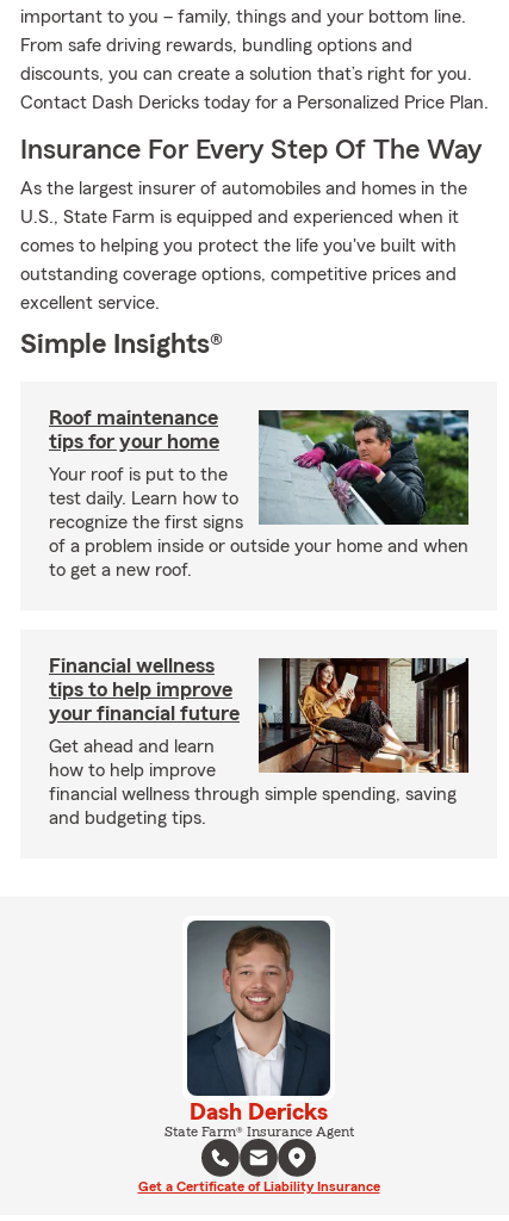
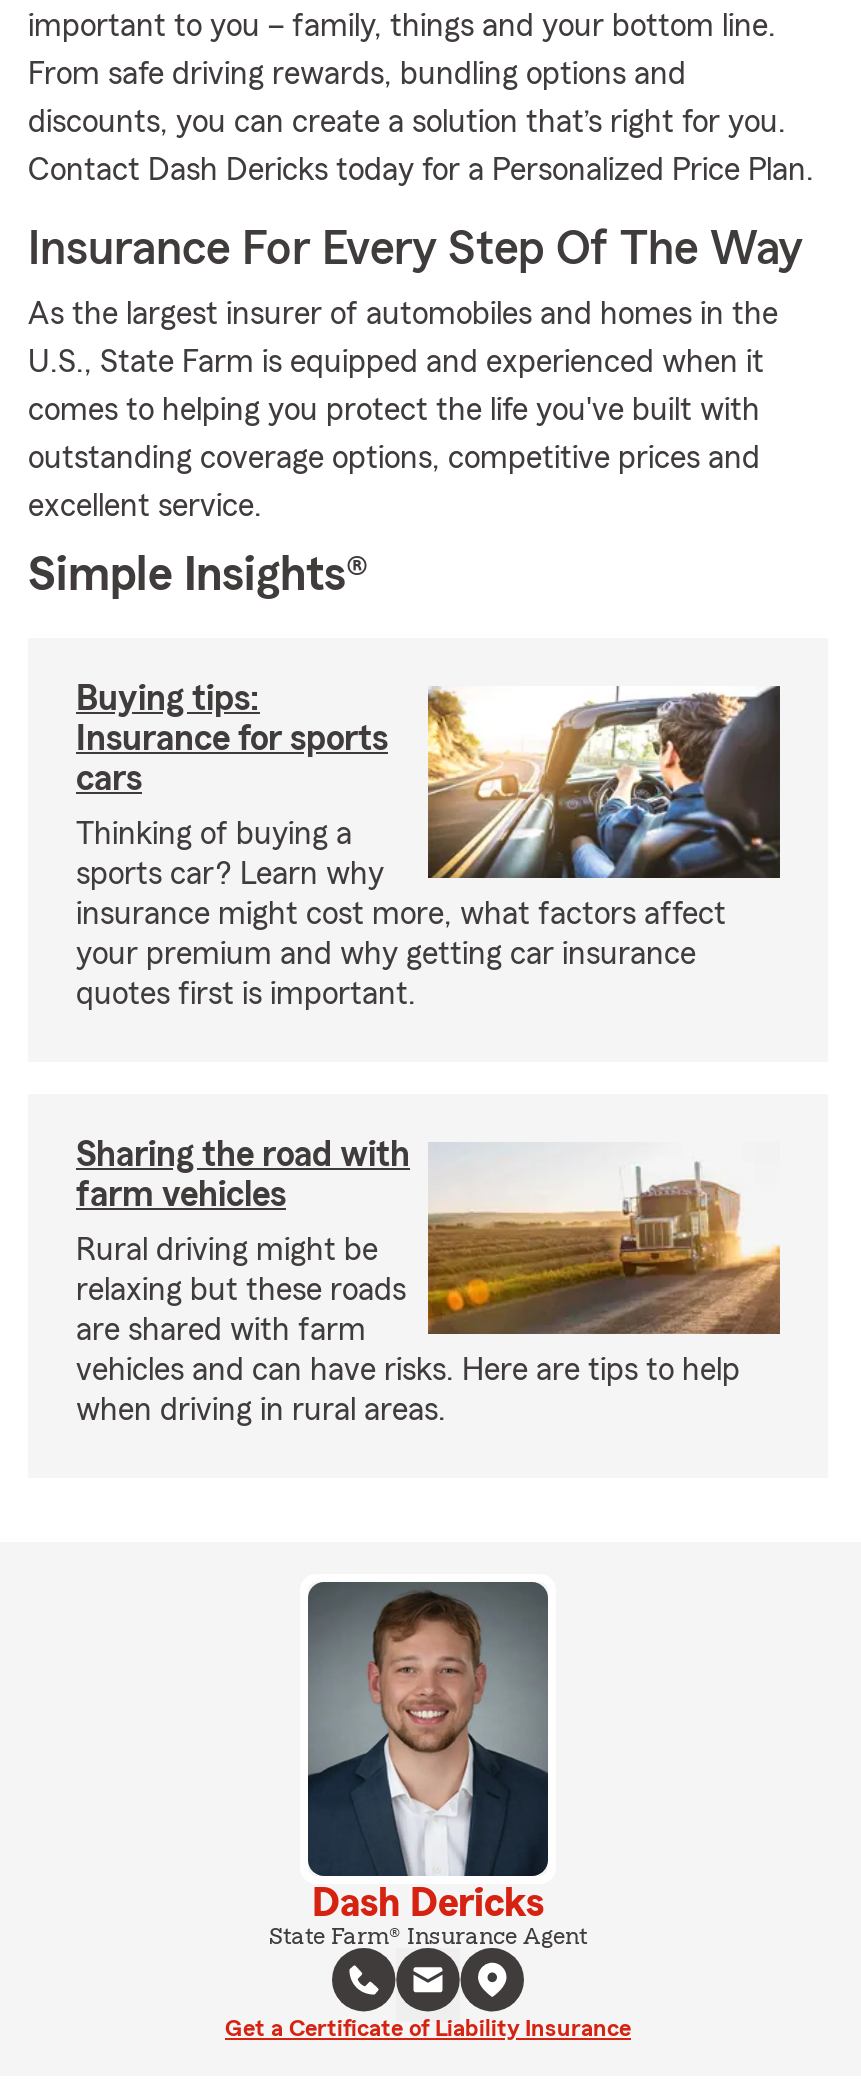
[49,407,219,452] Roof maintenance | tips for your home -> [76,680,388,796] Buying tips: | Insurance for sports | cars
[49,409,470,579] [image] | Your roof is put to the | test daily. Learn how to | recognize the first signs | of a problem inside or outside your home and when | to get a new roof. -> [76,686,780,1010] [image] | Thinking of buying a | sports car? Learn why | insurance might cost more, what factors affect | your premium and why getting car insurance | quotes first is important.
[49,655,240,724] Financial wellness | tips to help improve | your financial future -> [76,1136,410,1212] Sharing the road with | farm vehicles
[49,657,470,828] [image] | Get ahead and learn | how to help improve | financial wellness through simple spending, saving | and budgeting tips. -> [76,1142,782,1426] [image] | Rural driving might be | relaxing but these roads | are shared with farm | vehicles and can have risks. Here are tips to help | when driving in rural areas.

